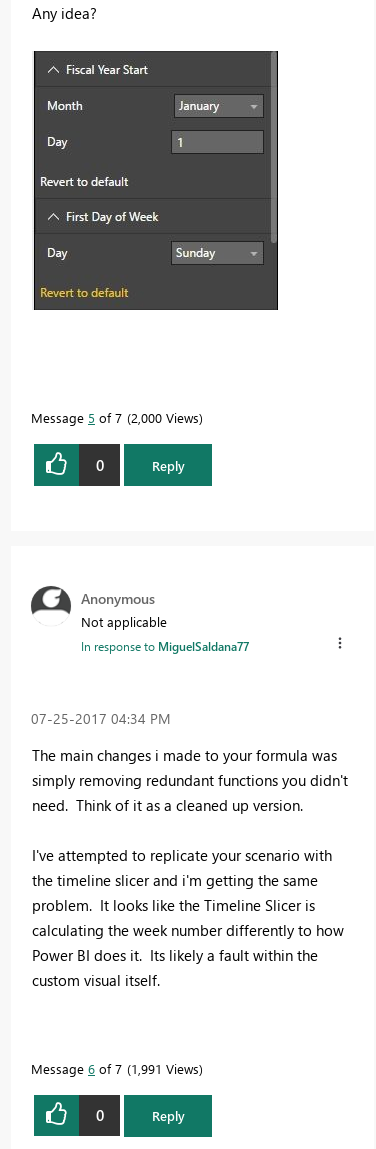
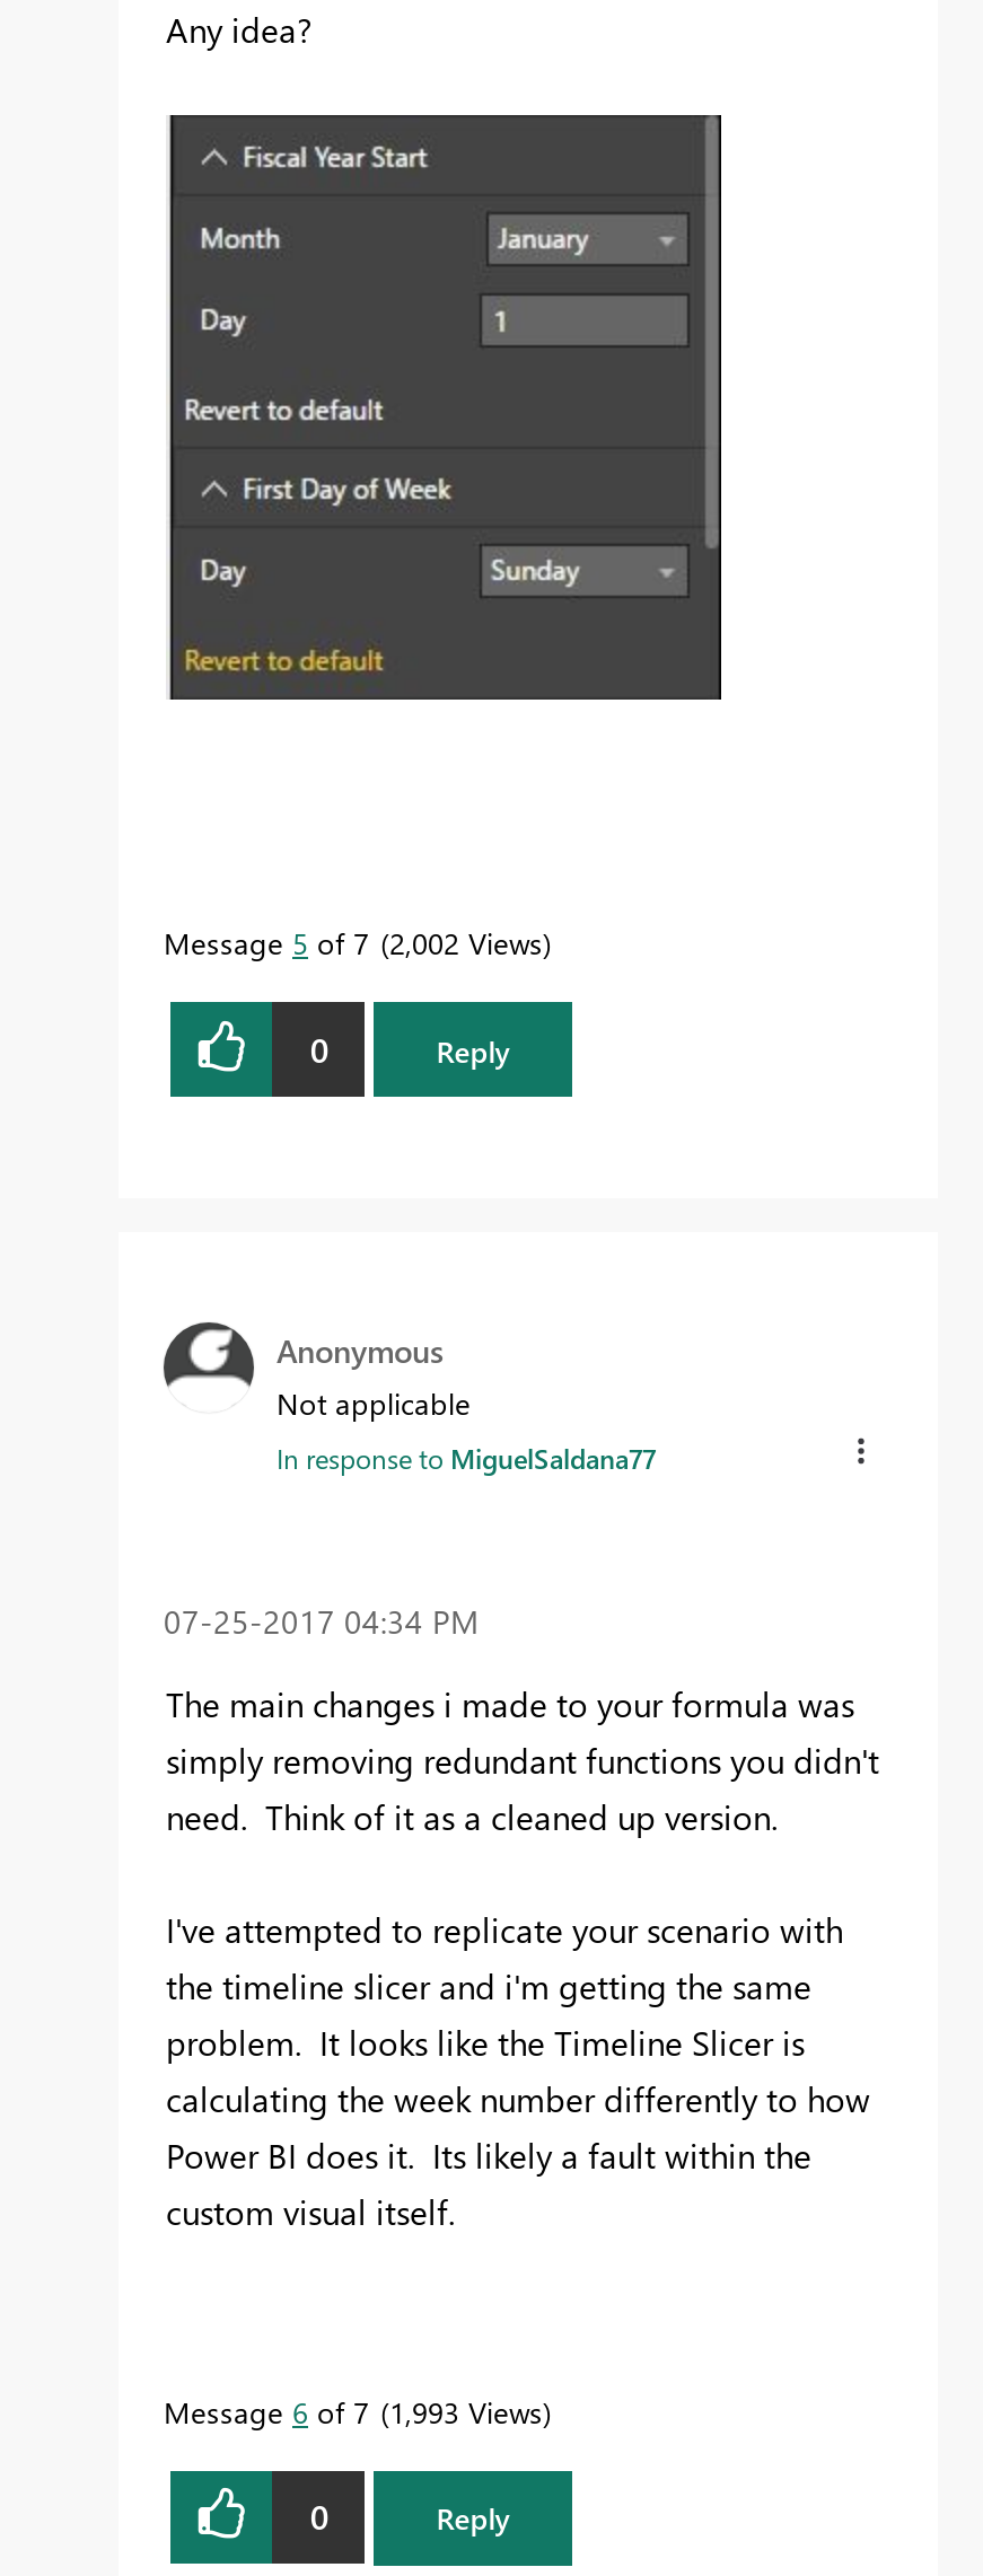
[31,409,199,426] Message 5 of 7 2,000 Views -> [164,923,543,962] Message 5 of 7 2,002 Views
[31,1060,199,1077] Message 6 of 7 1,991 Views -> [164,2391,543,2430] Message 6 of 7 1,993 Views

